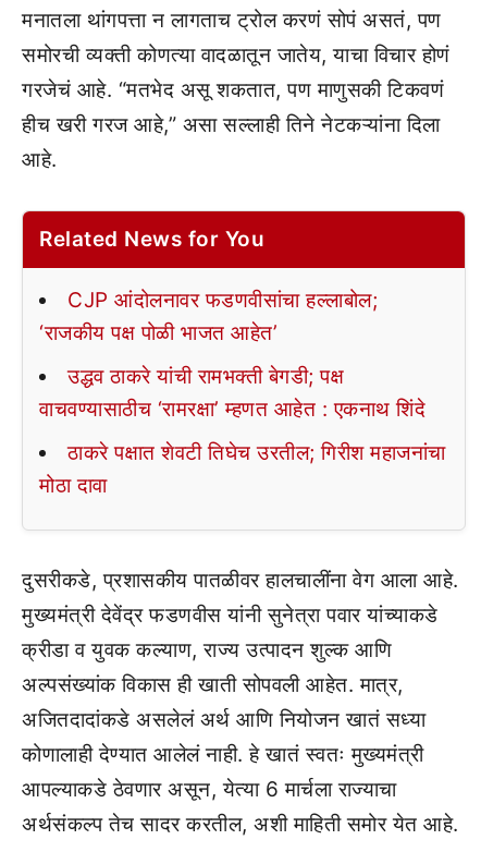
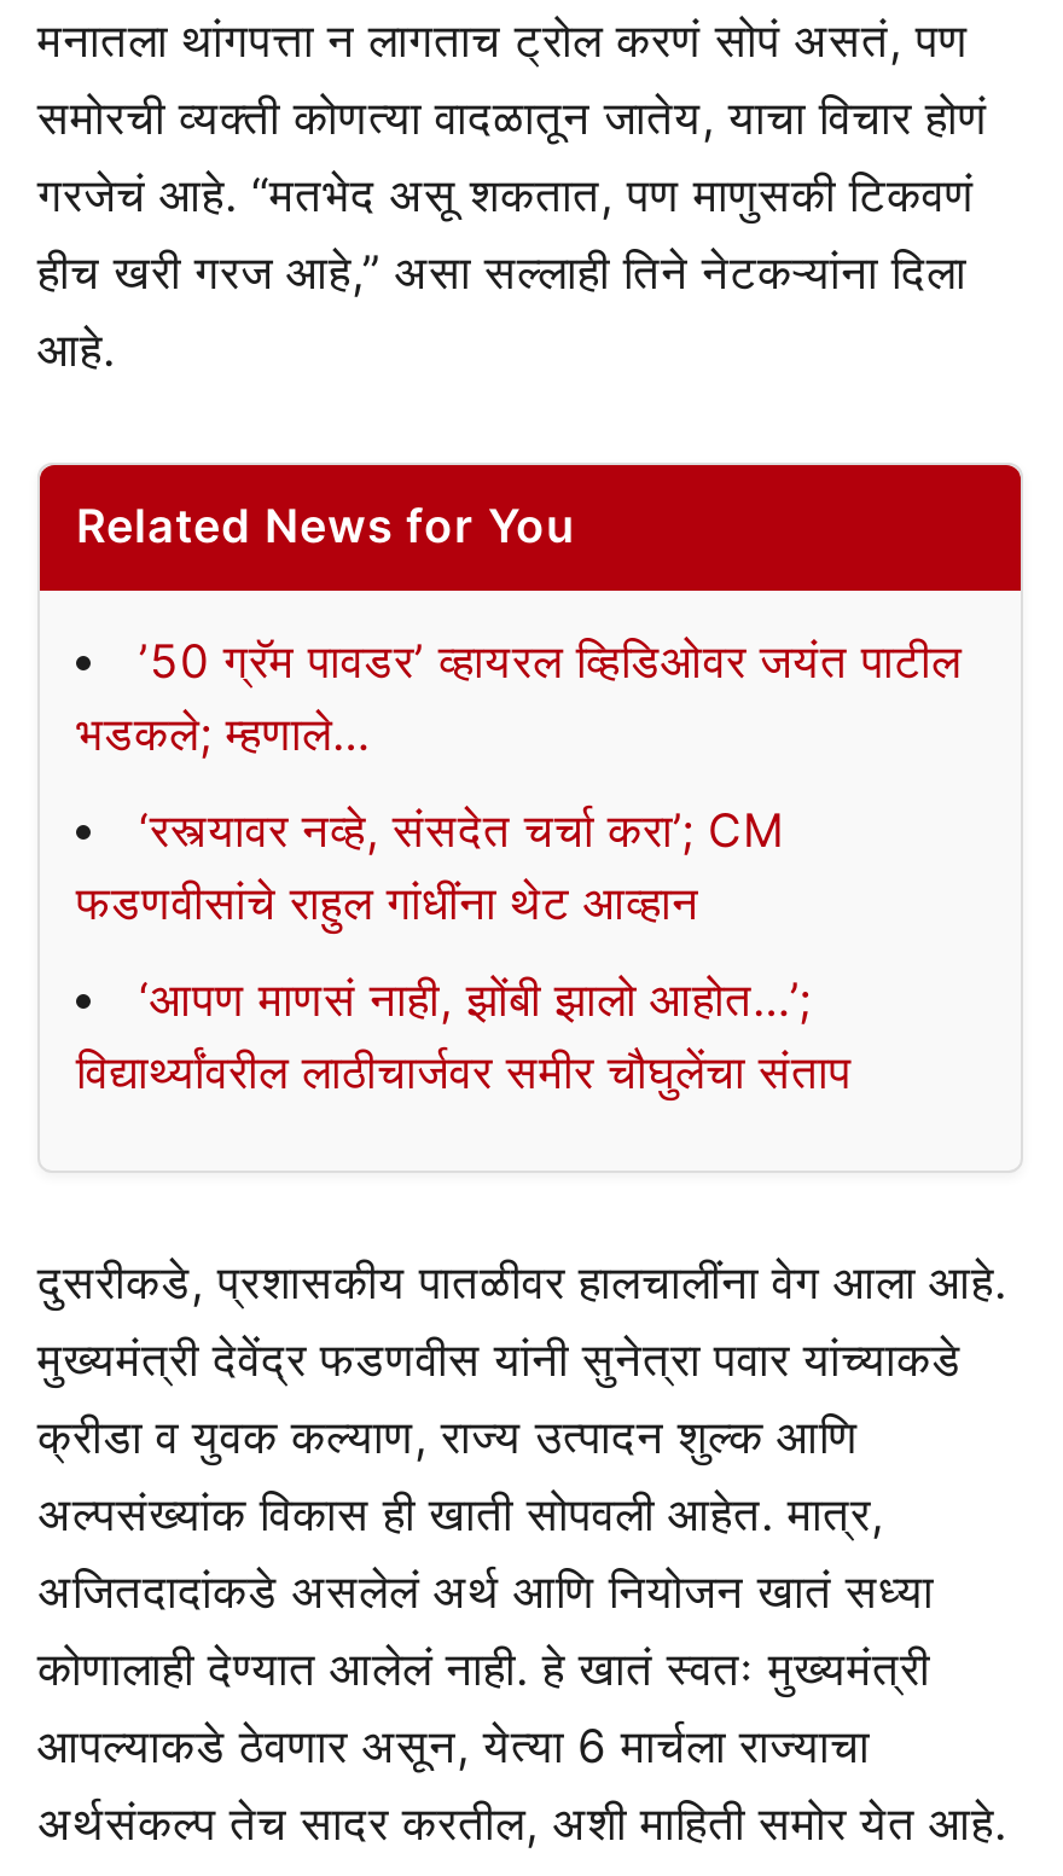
[39,288,378,346] CJP आंदोलनावर फडणवीसांचा हल्लाबोल; | ‘राजकीय पक्ष पोळी भाजत आहेत’ -> [76,635,962,763] ’50 ग्रॅम पावडर’ व्हायरल व्हिडिओवर जयंत पाटील | भडकले; म्हणाले…
[39,364,425,422] उद्धव ठाकरे यांची रामभक्ती बेगडी; पक्ष | वाचवण्यासाठीच ‘रामरक्षा’ म्हणत आहेत : एकनाथ शिंदे -> [76,805,785,933] ‘रस्त्यावर नव्हे, संसदेत चर्चा करा’; CM | फडणवीसांचे राहुल गांधींना थेट आव्हान
[39,441,446,498] ठाकरे पक्षात शेवटी तिघेच उरतील; गिरीश महाजनांचा | मोठा दावा -> [76,974,852,1102] ‘आपण माणसं नाही, झोंबी झालो आहोत…’; | विद्यार्थ्यांवरील लाठीचार्जवर समीर चौघुलेंचा संताप

